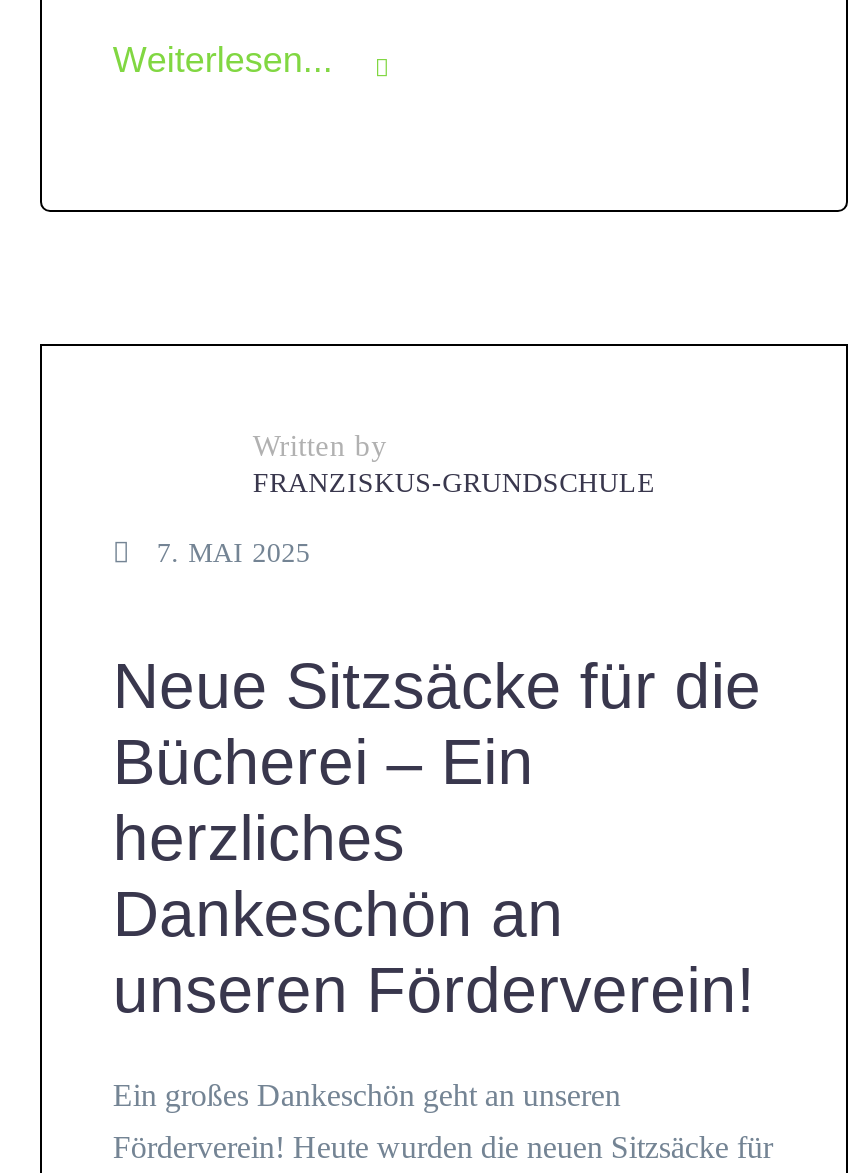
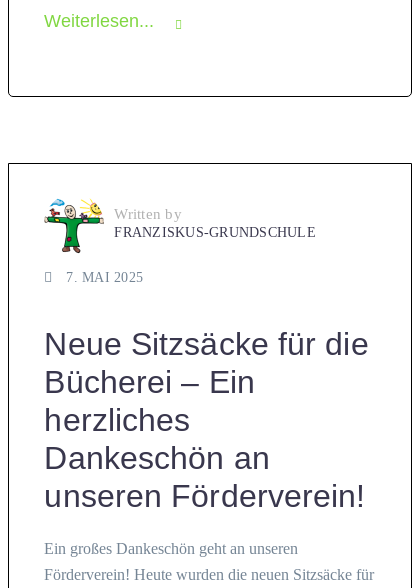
none -> [43,198,105,254] [image]

